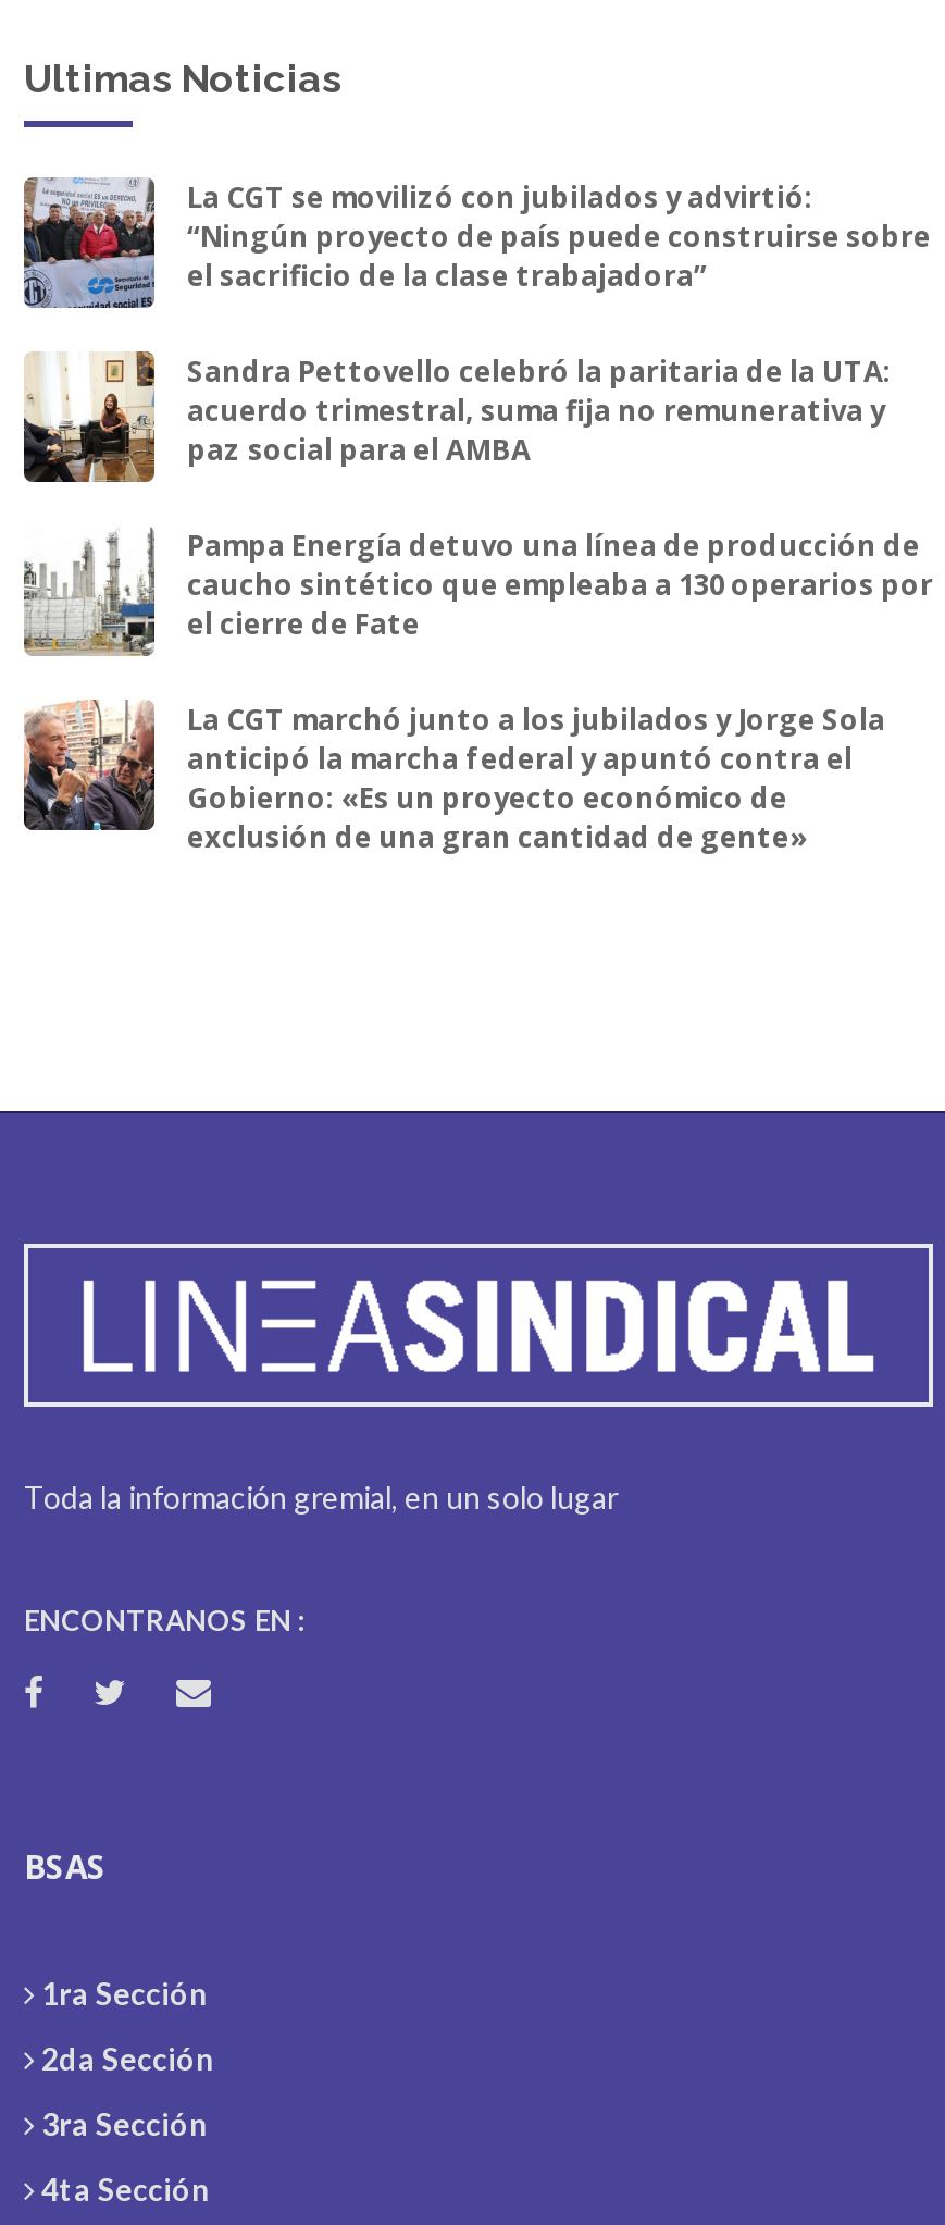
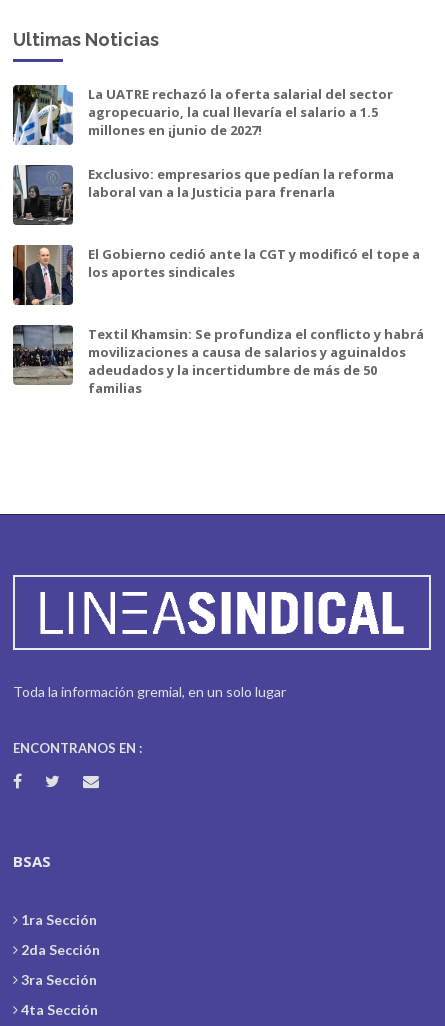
[22,175,931,310] [image] | La CGT se movilizó con jubilados y advirtió: | “Ningún proyecto de país puede construirse sobre | el sacrificio de la clase trabajadora” -> [12,84,393,146] [image] | La UATRE rechazó la oferta salarial del sector | agropecuario, la cual llevaría el salario a 1.5 | millones en ¡junio de 2027!
[24,349,892,484] [image] | Sandra Pettovello celebró la paritaria de la UTA: | acuerdo trimestral, suma fija no remunerativa y | paz social para el AMBA -> [12,164,394,226] [image] | Exclusivo: empresarios que pedían la reforma | laboral van a la Justicia para frenarla
[22,525,933,658] [image] | Pampa Energía detuvo una línea de producción de | caucho sintético que empleaba a 130 operarios por | el cierre de Fate -> [12,244,420,306] [image] | El Gobierno cedió ante la CGT y modificó el tope a | los aportes sindicales
[22,697,885,856] [image] | La CGT marchó junto a los jubilados y Jorge Sola | anticipó la marcha federal y apuntó contra el | Gobierno: «Es un proyecto económico de | exclusión de una gran cantidad de gente» -> [12,324,424,397] [image] | Textil Khamsin: Se profundiza el conflicto y habrá | movilizaciones a causa de salarios y aguinaldos | adeudados y la incertidumbre de más de 50 | familias

